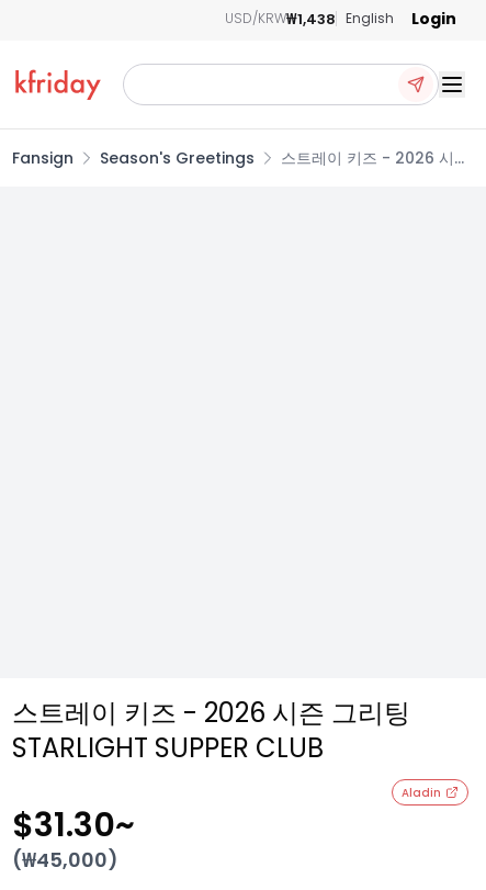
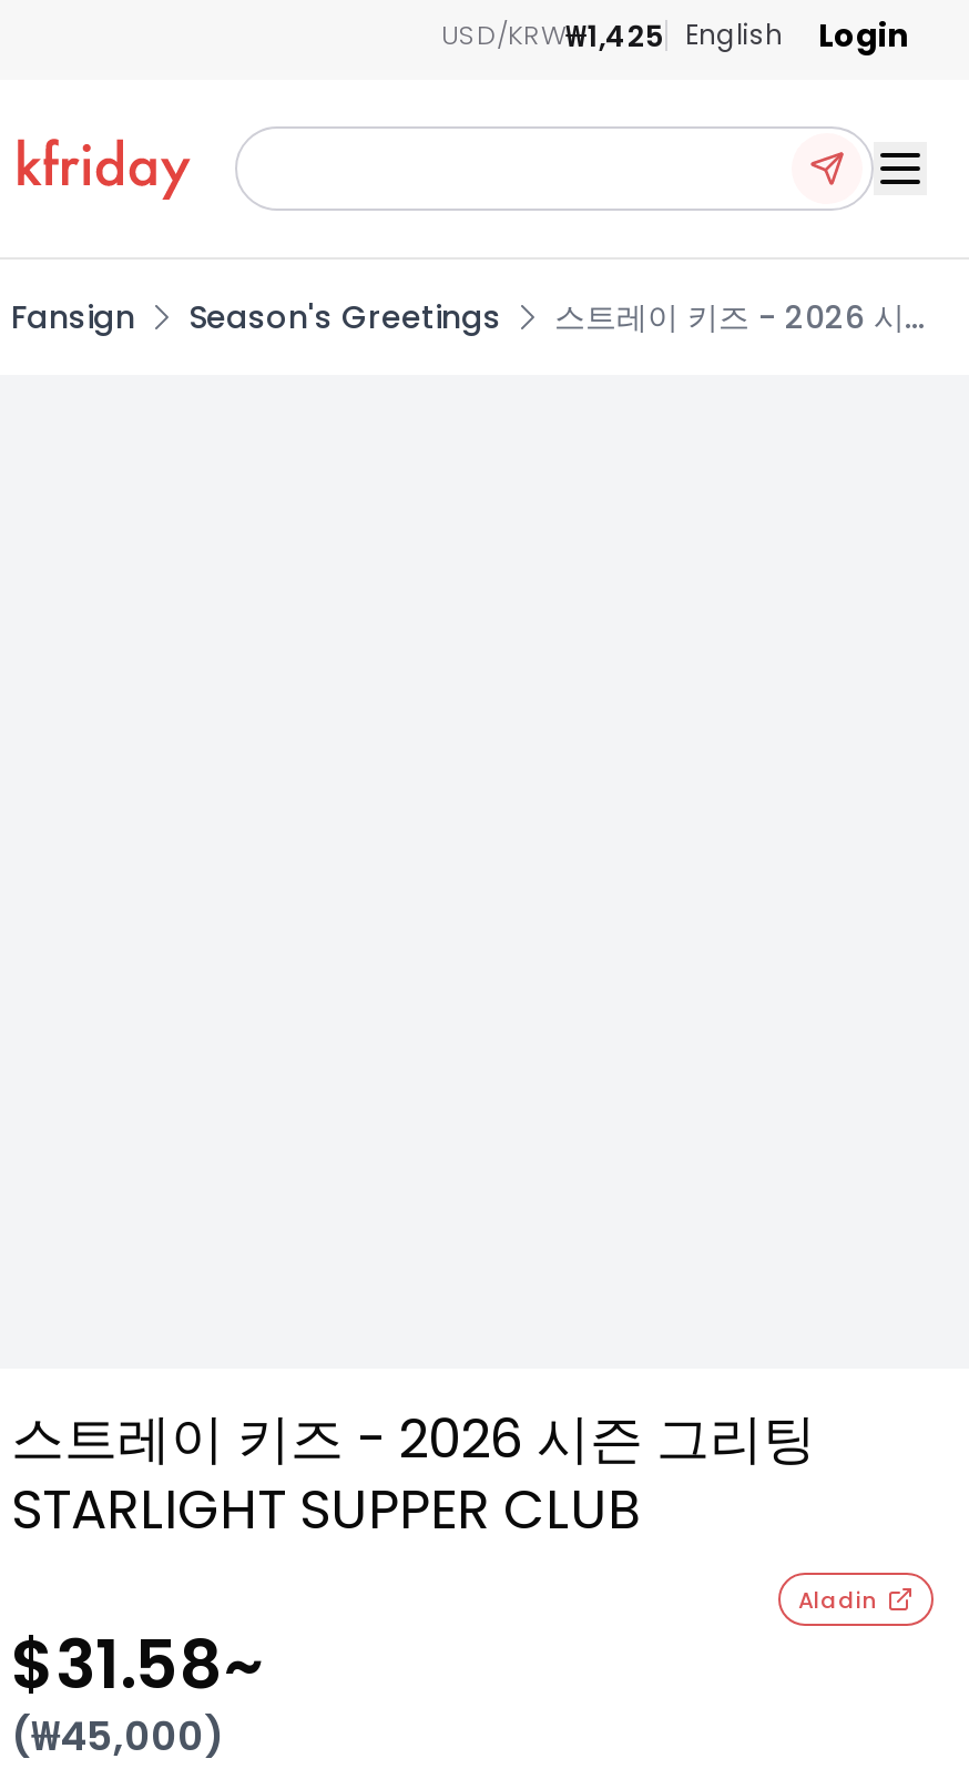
[225,8,394,29] USD/KRW₩1,438 English -> [441,14,783,57] USD/KRW₩1,425 English
[12,802,135,848] $31.30~ -> [11,1619,264,1712] $31.58~

